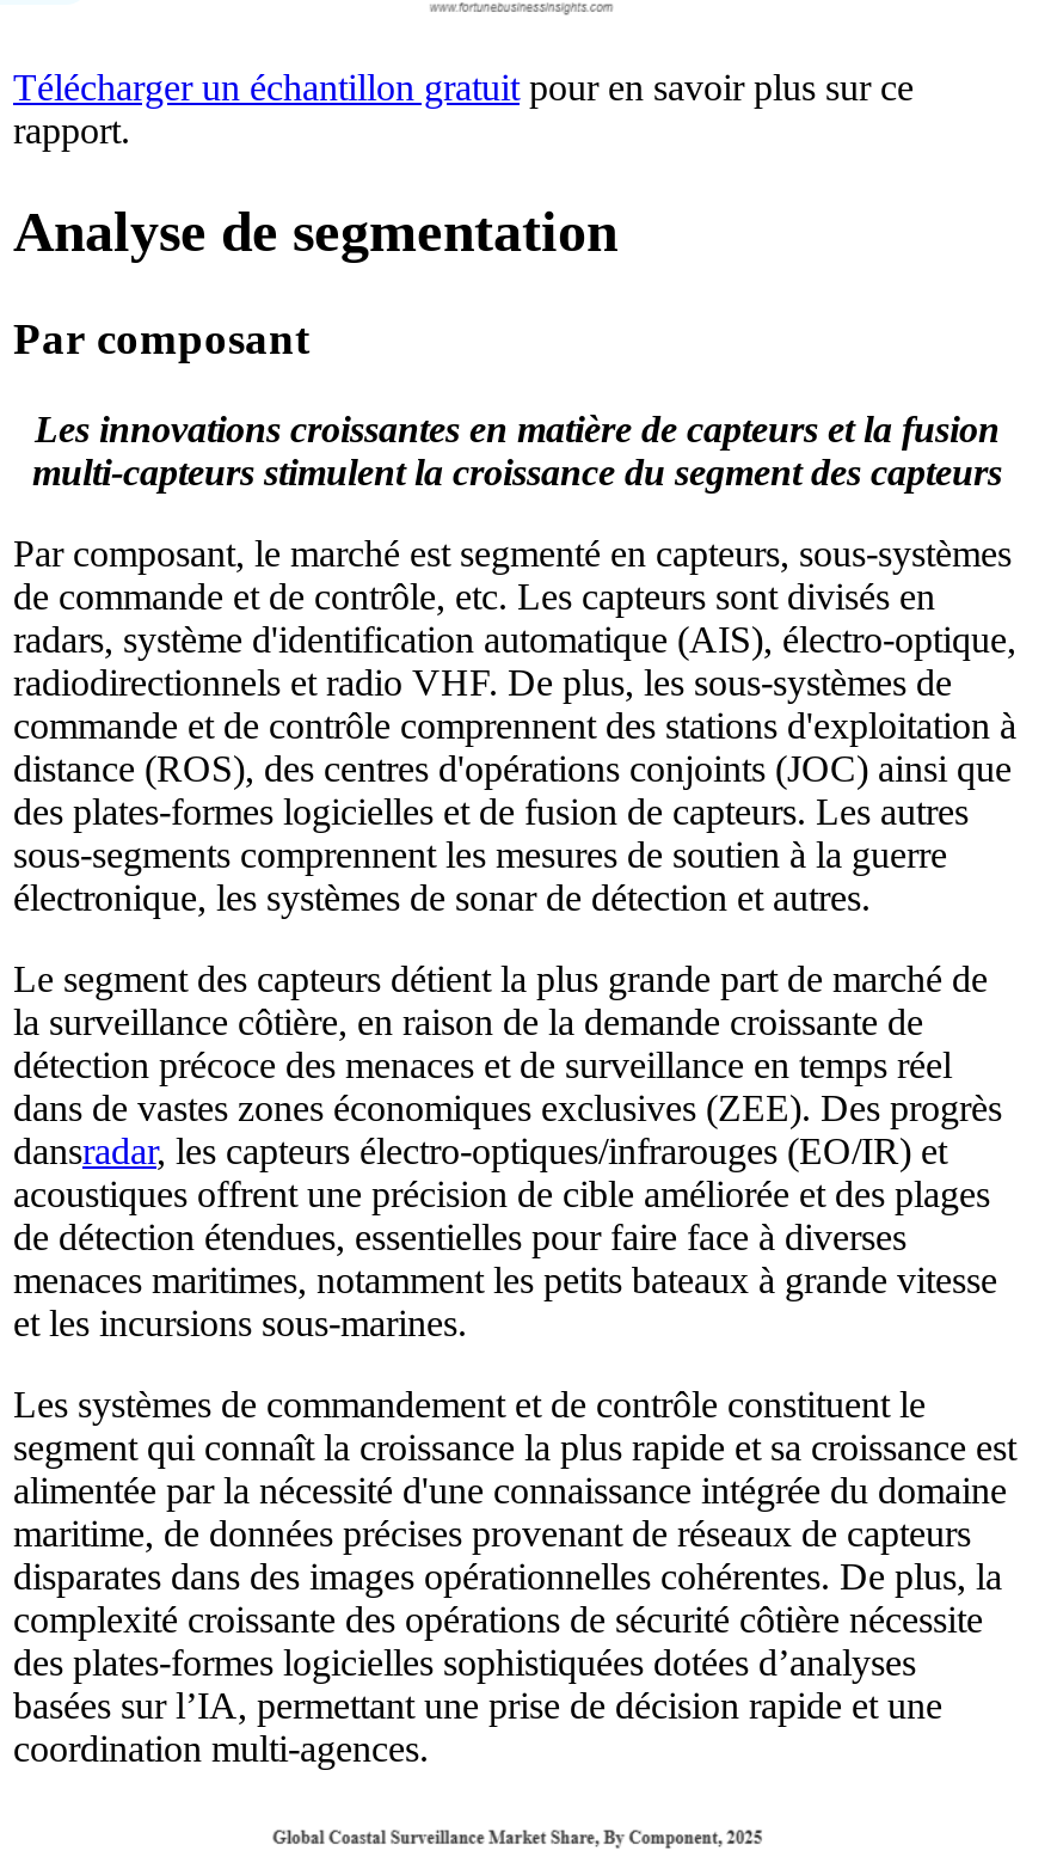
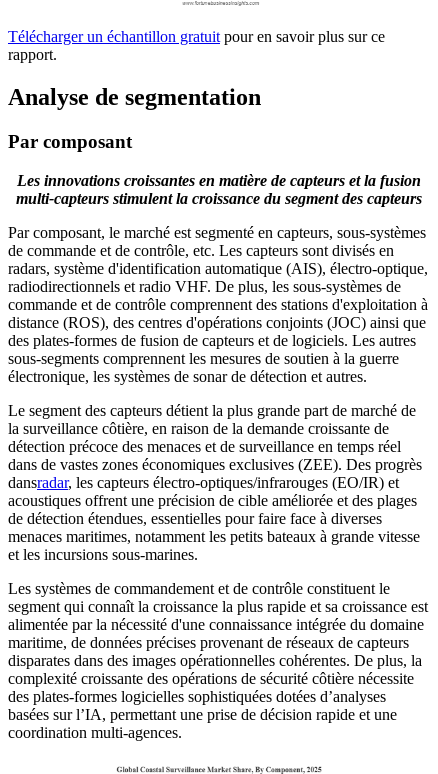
[13,792,969,833] des plates-formes logicielles et de fusion de capteurs. Les autres -> [8,331,416,348] des plates-formes de fusion de capteurs et de logiciels. Les autres

